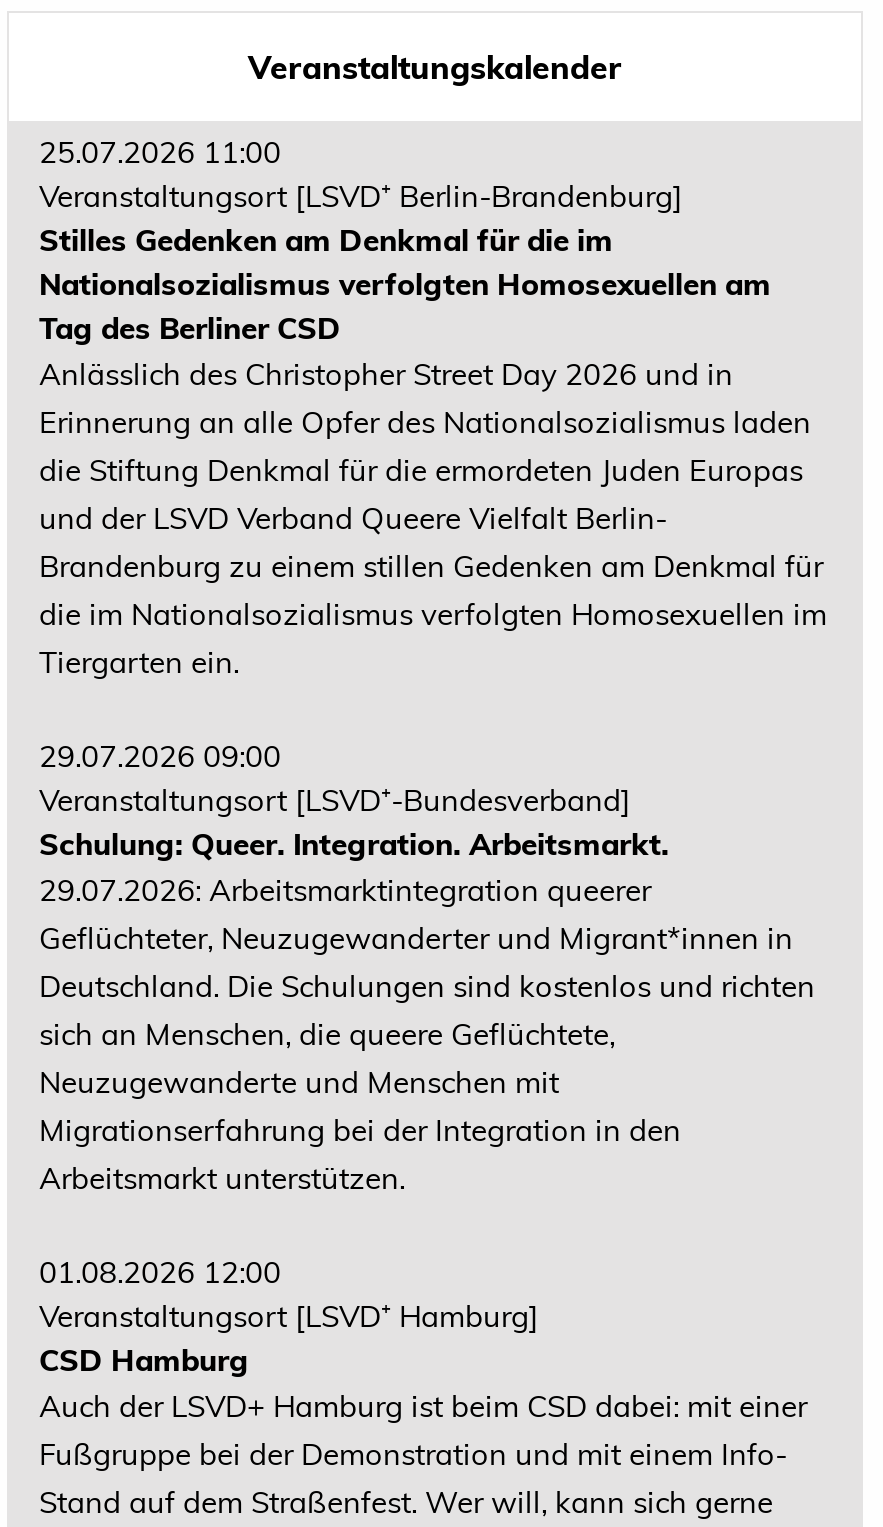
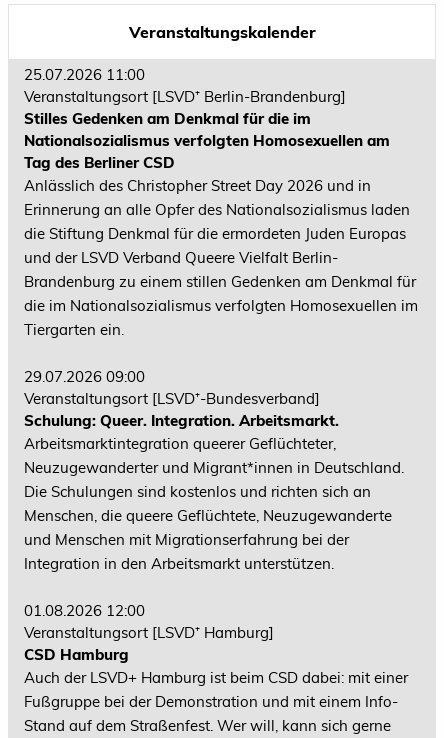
[39,872,815,1198] 29.07.2026: Arbeitsmarktintegration queerer | Geflüchteter, Neuzugewanderter und Migrant*innen in | Deutschland. Die Schulungen sind kostenlos und richten | sich an Menschen, die queere Geflüchtete, | Neuzugewanderte und Menschen mit | Migrationserfahrung bei der Integration in den | Arbeitsmarkt unterstützen. -> [24,434,404,573] Arbeitsmarktintegration queerer Geflüchteter, | Neuzugewanderter und Migrant*innen in Deutschland. | Die Schulungen sind kostenlos und richten sich an | Menschen, die queere Geflüchtete, Neuzugewanderte | und Menschen mit Migrationserfahrung bei der | Integration in den Arbeitsmarkt unterstützen.

